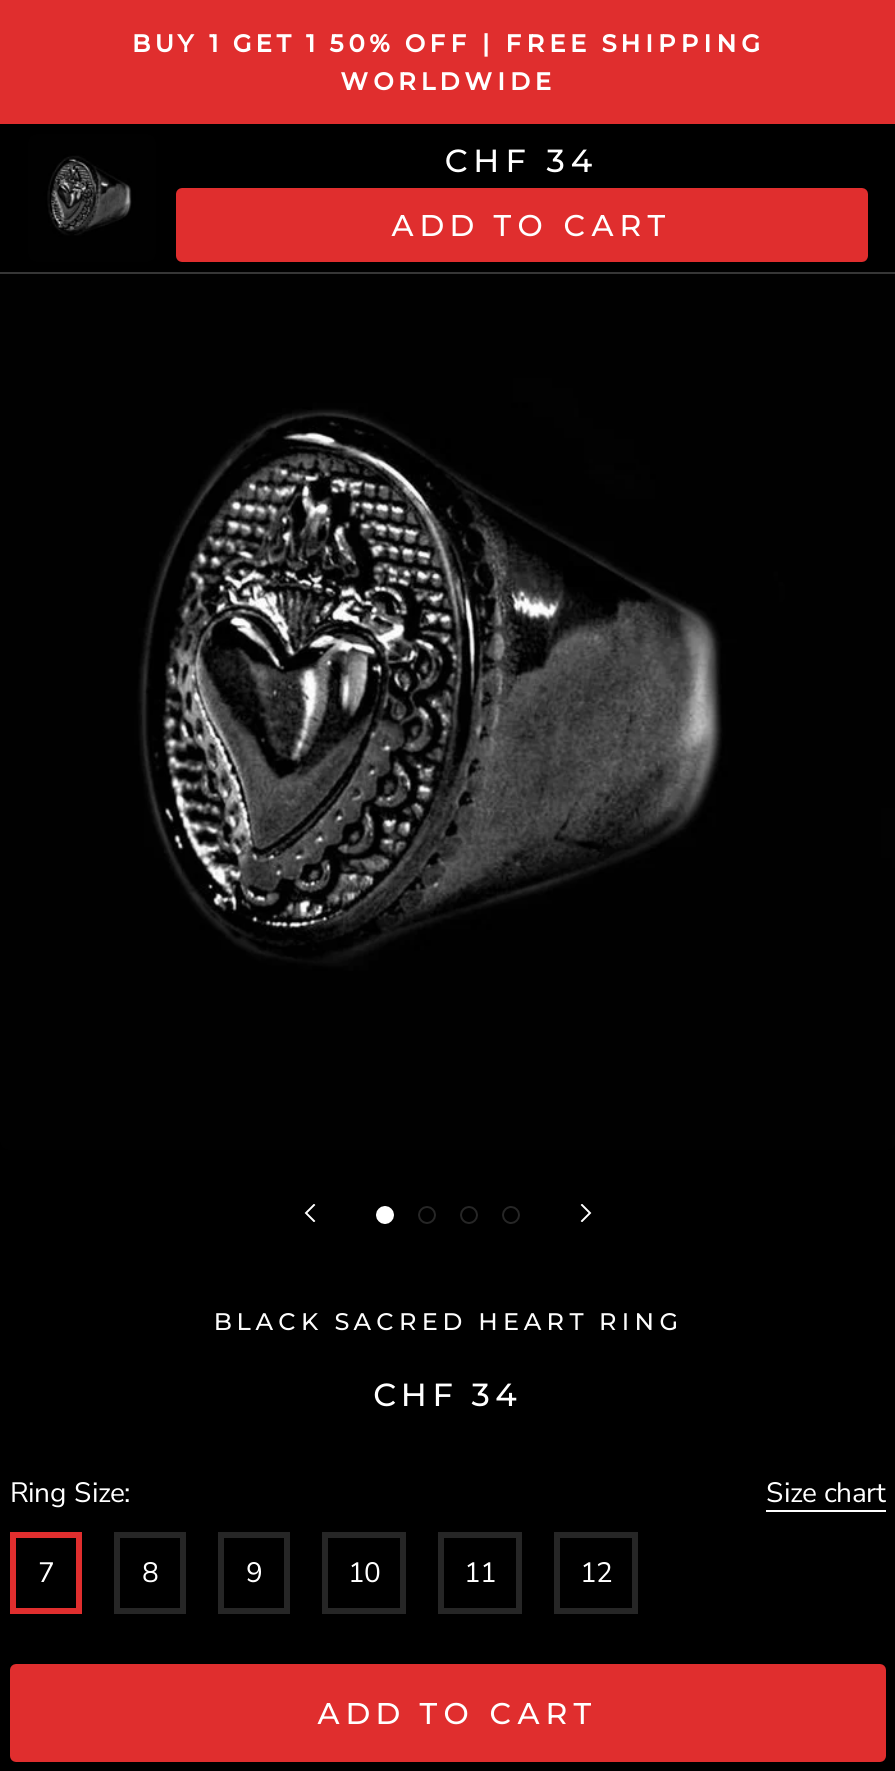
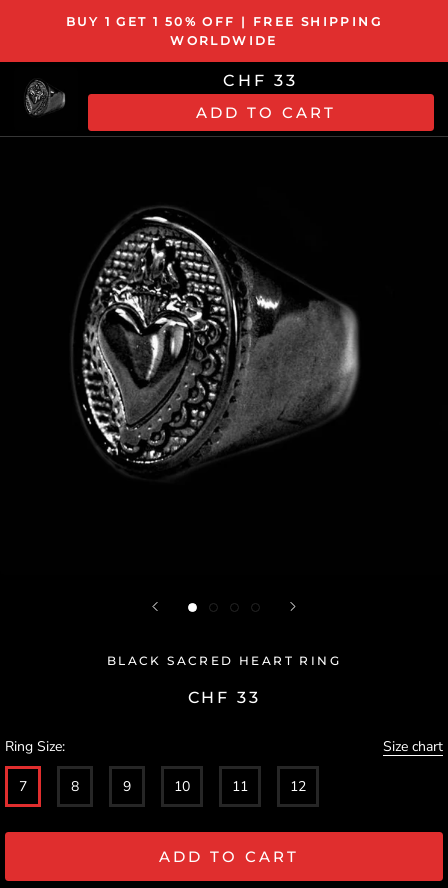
[445,141,599,179] CHF 34 -> [223,70,299,89] CHF 33
[373,1376,523,1414] CHF 34 -> [188,688,260,707] CHF 33

